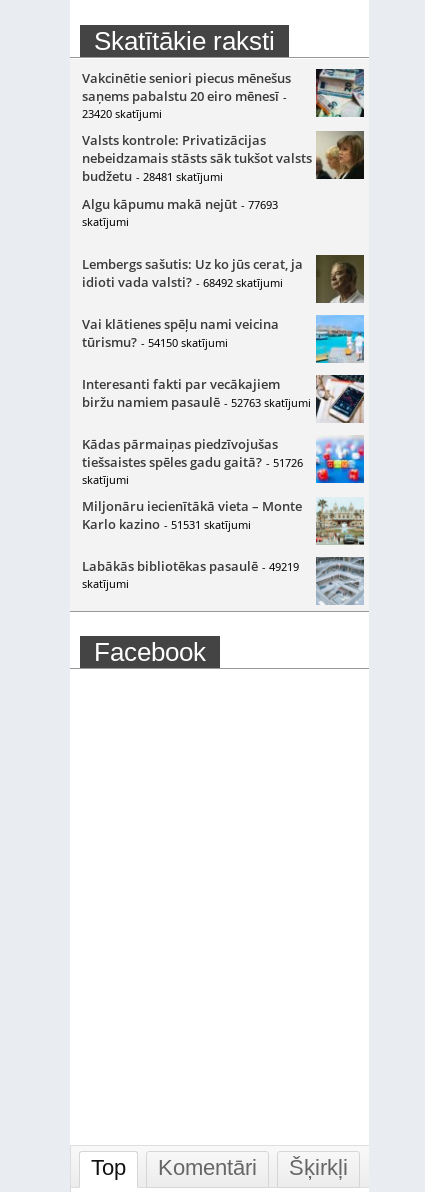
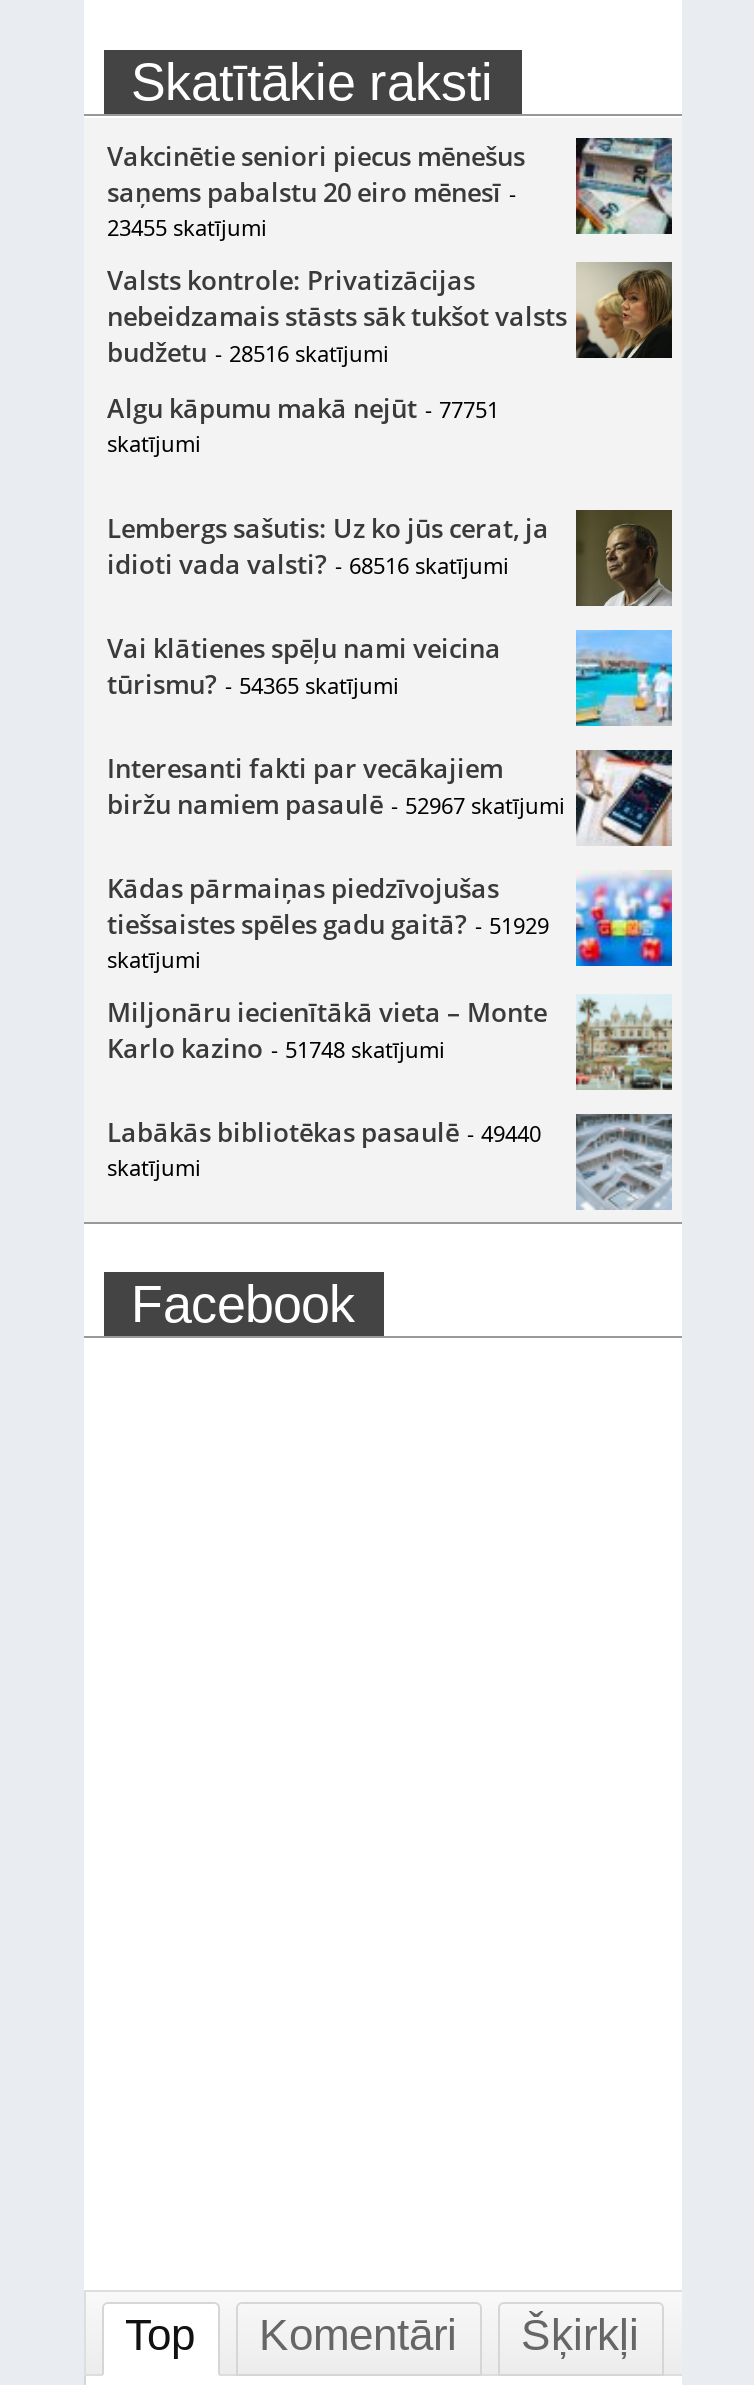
[81,106,161,121] 23420 skatījumi -> [107,212,267,242] 23455 skatījumi
[81,167,222,185] budžetu - 28481 skatījumi -> [107,334,389,370] budžetu - 28516 skatījumi
[81,195,277,213] Algu kāpumu makā nejūt - 77693 -> [107,390,499,426] Algu kāpumu makā nejūt - 77751
[81,273,282,291] idioti vada valsti? - 68492 skatījumi -> [107,546,509,582] idioti vada valsti? - 68516 skatījumi
[81,333,227,351] tūrismu? - 54150 skatījumi -> [107,666,399,702] tūrismu? - 54365 skatījumi
[81,393,310,411] biržu namiem pasaulē - 52763 skatījumi -> [107,786,565,822] biržu namiem pasaulē - 52967 skatījumi
[81,453,302,471] tiešsaistes spēles gadu gaitā? - 51726 -> [107,906,549,942] tiešsaistes spēles gadu gaitā? - 51929
[81,515,250,533] Karlo kazino - 51531 skatījumi -> [107,1030,445,1066] Karlo kazino - 51748 skatījumi
[81,557,298,575] Labākās bibliotēkas pasaulē - 49219 -> [107,1114,541,1150] Labākās bibliotēkas pasaulē - 49440

